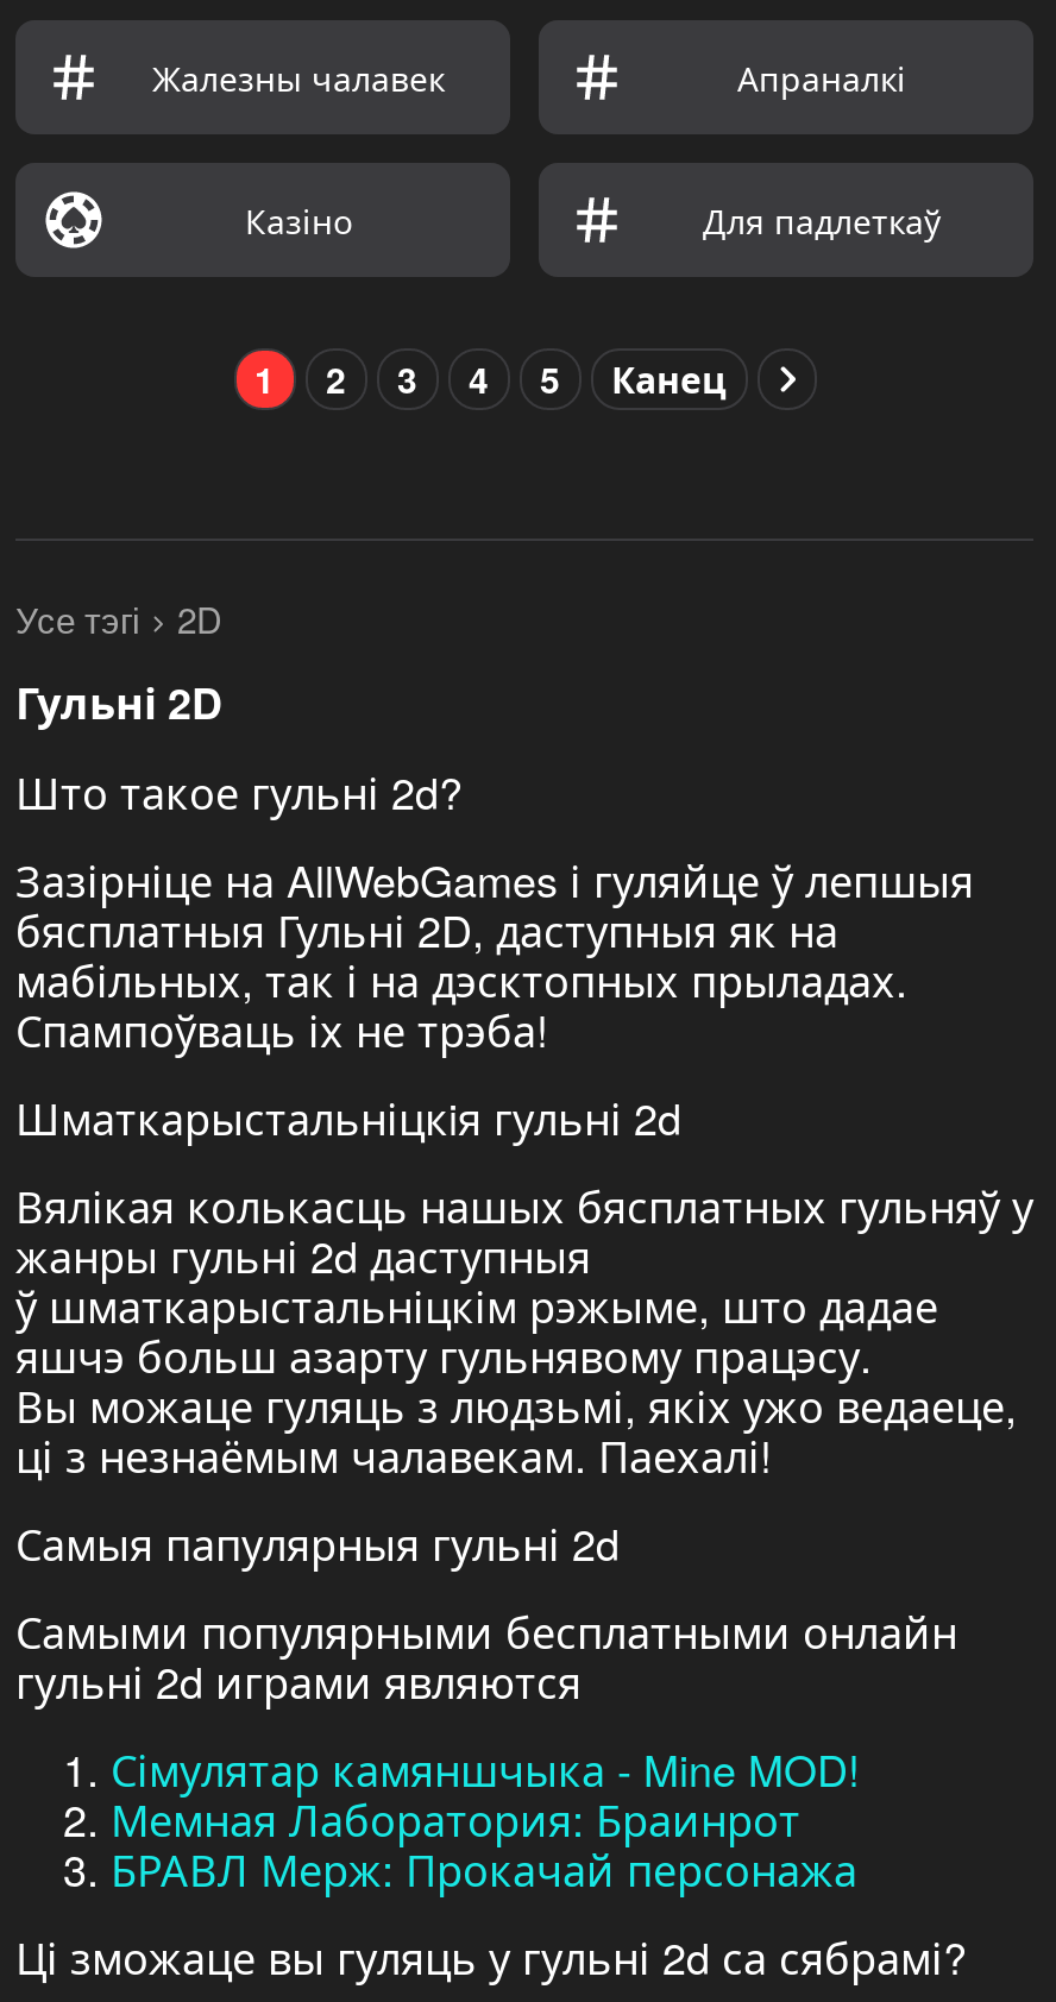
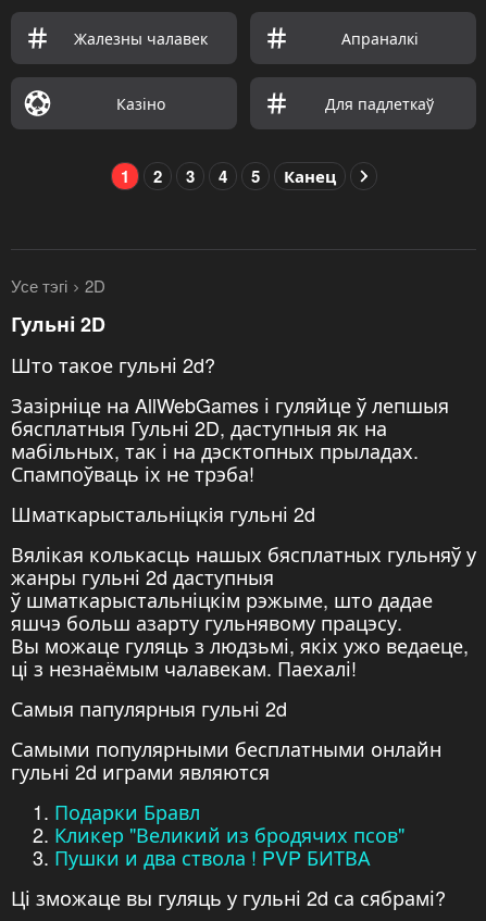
[111,1738,860,1899] Сімулятар камяншчыка - Mine MOD! | Мемная Лаборатория: Браинрот | БРАВЛ Мерж: Прокачай персонажа -> [54,797,404,871] Подарки Бравл | Кликер "Великий из бродячих псов" | Пушки и два ствола ! PVP БИТВА

